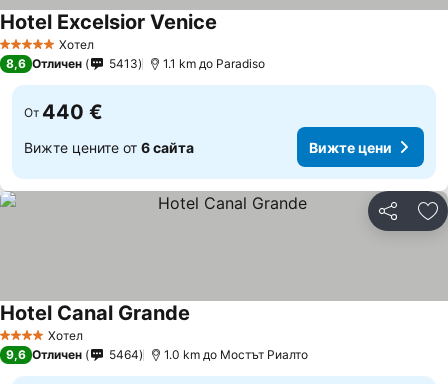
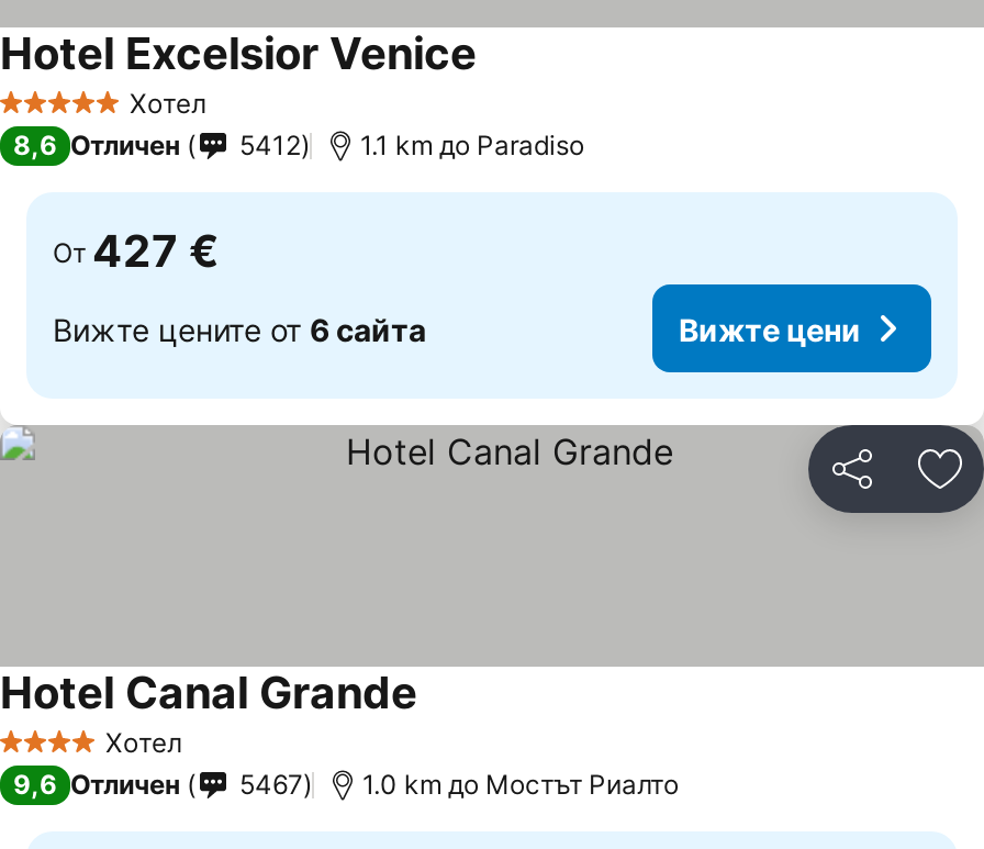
[109,56,138,71] 5413 -> [239,129,301,161] 5412
[24,100,103,124] От 440 € -> [53,225,220,278] От 427 €
[109,347,139,362] 5464 -> [239,768,303,801] 5467

